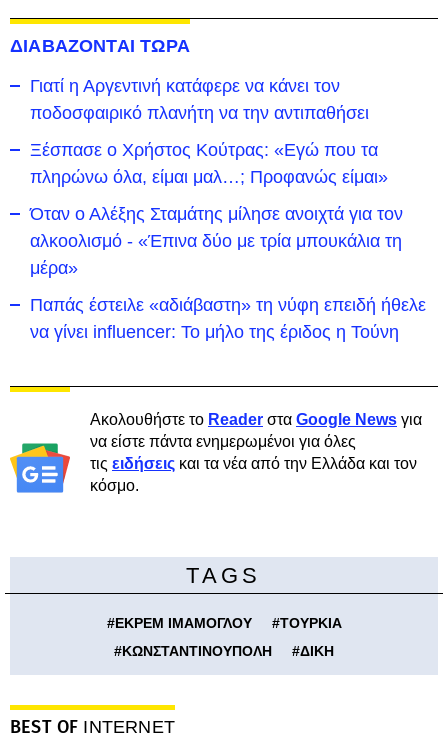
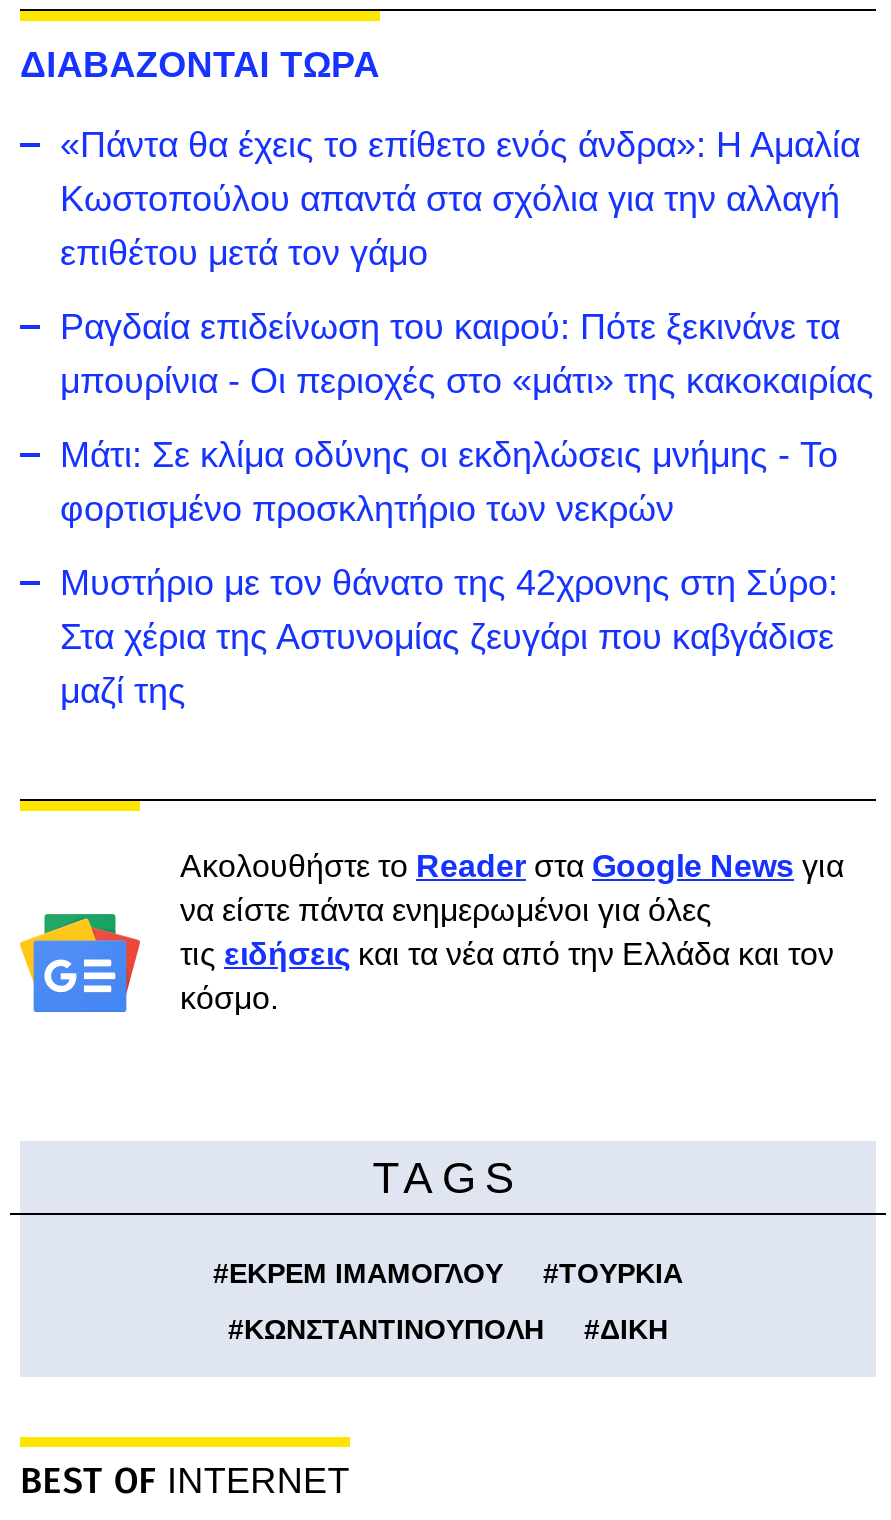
[30,76,369,123] Γιατί η Αργεντινή κατάφερε να κάνει τον | ποδοσφαιρικό πλανήτη να την αντιπαθήσει -> [60,125,860,273] «Πάντα θα έχεις το επίθετο ενός άνδρα»: Η Αμαλία | Κωστοπούλου απαντά στα σχόλια για την αλλαγή | επιθέτου μετά τον γάμο
[30,140,388,187] Ξέσπασε ο Χρήστος Κούτρας: «Εγώ που τα | πληρώνω όλα, είμαι μαλ…; Προφανώς είμαι» -> [60,307,874,401] Ραγδαία επιδείνωση του καιρού: Πότε ξεκινάνε τα | μπουρίνια - Οι περιοχές στο «μάτι» της κακοκαιρίας
[30,204,403,278] Όταν ο Αλέξης Σταμάτης μίλησε ανοιχτά για τον | αλκοολισμό - «Έπινα δύο με τρία μπουκάλια τη | μέρα» -> [60,435,838,529] Μάτι: Σε κλίμα οδύνης οι εκδηλώσεις μνήμης - Το | φορτισμένο προσκλητήριο των νεκρών
[30,295,426,342] Παπάς έστειλε «αδιάβαστη» τη νύφη επειδή ήθελε | να γίνει influencer: Το μήλο της έριδος η Τούνη -> [60,563,838,711] Μυστήριο με τον θάνατο της 42χρονης στη Σύρο: | Στα χέρια της Αστυνομίας ζευγάρι που καβγάδισε | μαζί της

